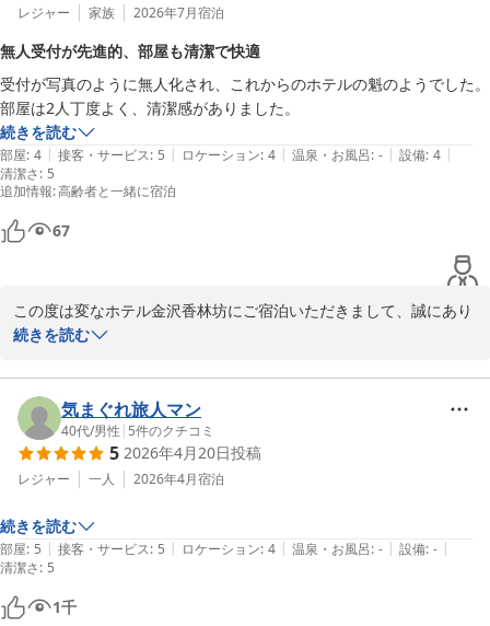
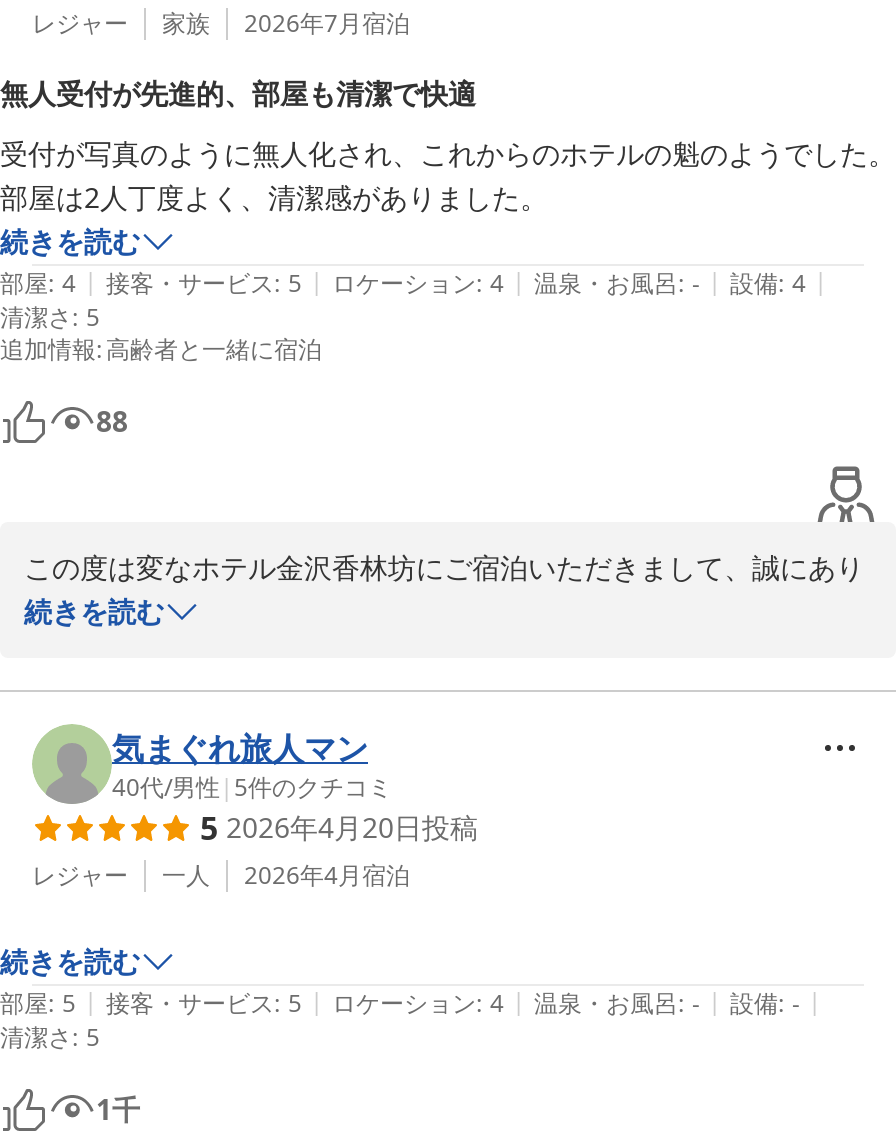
[52,220,70,241] 67 -> [96,402,128,440] 88

